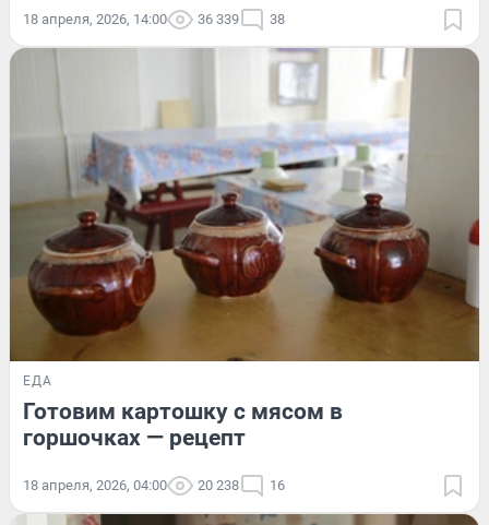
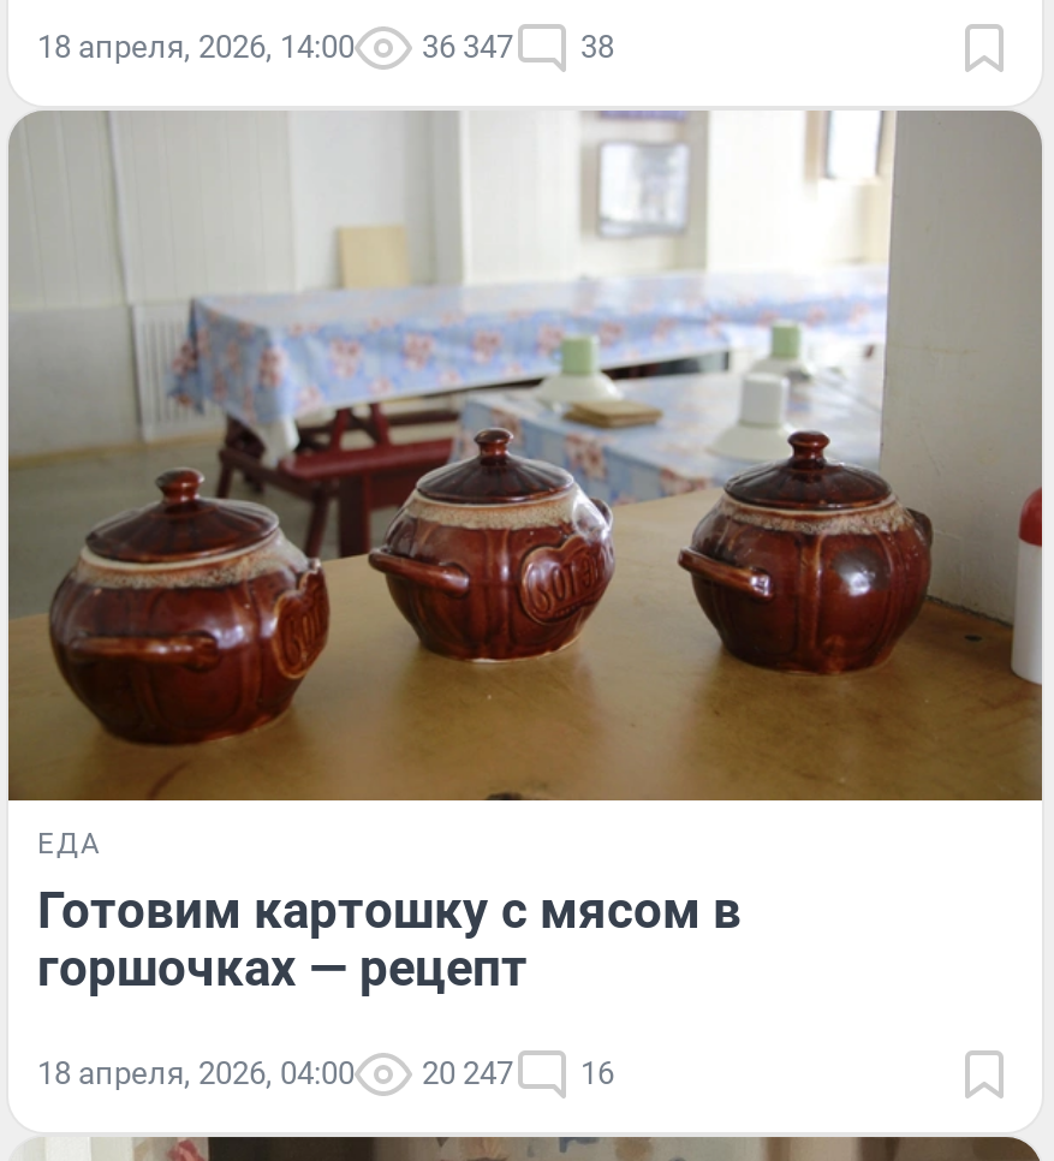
[23,11,285,27] 18 апреля, 2026, 14:00 36 339 38 -> [37,29,614,65] 18 апреля, 2026, 14:00 36 347 38
[23,476,285,493] 18 апреля, 2026, 04:00 20 238 16 -> [37,1054,614,1090] 18 апреля, 2026, 04:00 20 247 16

